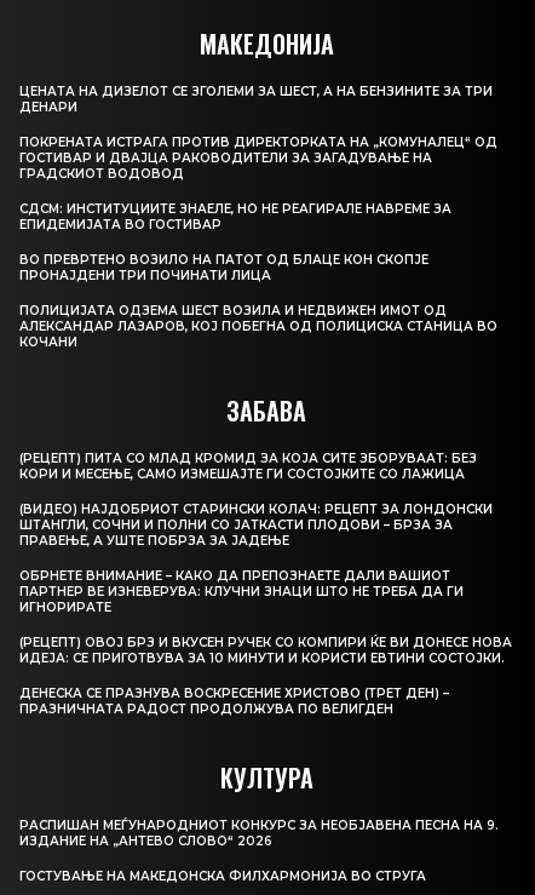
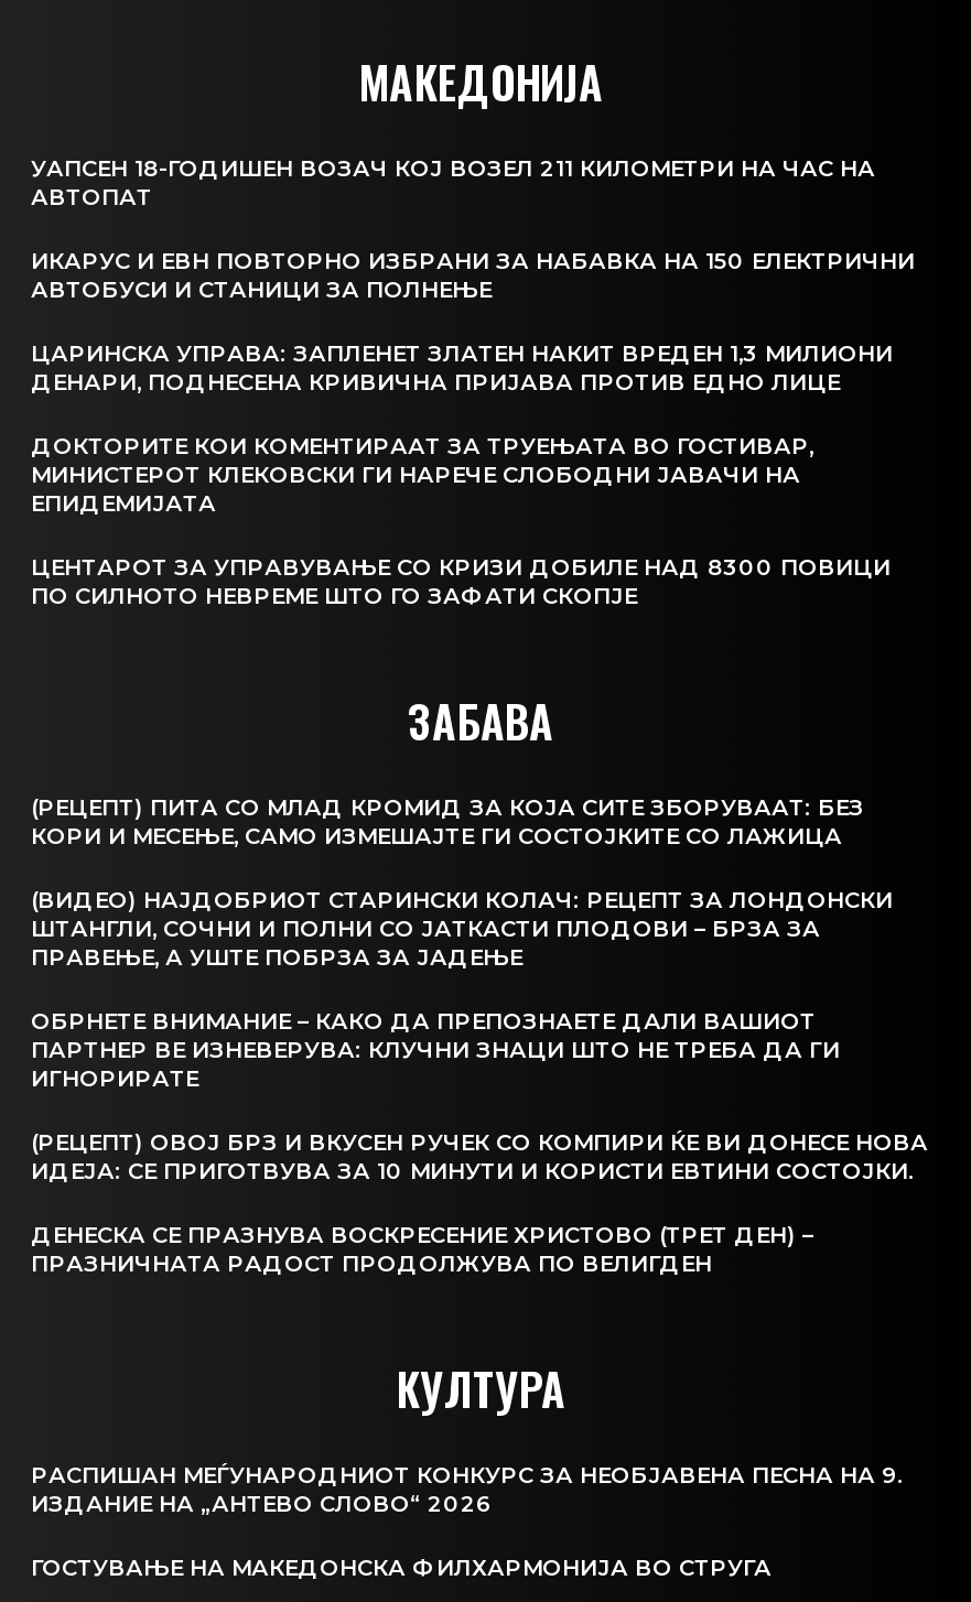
[19,84,493,116] ЦЕНАТА НА ДИЗЕЛОТ СЕ ЗГОЛЕМИ ЗА ШЕСТ, А НА БЕНЗИНИТЕ ЗА ТРИ | ДЕНАРИ -> [31,155,875,212] УАПСЕН 18-ГОДИШЕН ВОЗАЧ КОЈ ВОЗЕЛ 211 КИЛОМЕТРИ НА ЧАС НА | АВТОПАТ
[19,135,497,182] ПОКРЕНАТА ИСТРАГА ПРОТИВ ДИРЕКТОРКАТА НА „КОМУНАЛЕЦ“ ОД | ГОСТИВАР И ДВАЈЦА РАКОВОДИТЕЛИ ЗА ЗАГАДУВАЊЕ НА | ГРАДСКИОТ ВОДОВОД -> [31,248,915,305] ИКАРУС И ЕВН ПОВТОРНО ИЗБРАНИ ЗА НАБАВКА НА 150 ЕЛЕКТРИЧНИ | АВТОБУСИ И СТАНИЦИ ЗА ПОЛНЕЊЕ
[19,202,451,233] СДСМ: ИНСТИТУЦИИТЕ ЗНАЕЛЕ, НО НЕ РЕАГИРАЛЕ НАВРЕМЕ ЗА | ЕПИДЕМИЈАТА ВО ГОСТИВАР -> [31,340,893,398] ЦАРИНСКА УПРАВА: ЗАПЛЕНЕТ ЗЛАТЕН НАКИТ ВРЕДЕН 1,3 МИЛИОНИ | ДЕНАРИ, ПОДНЕСЕНА КРИВИЧНА ПРИЈАВА ПРОТИВ ЕДНО ЛИЦЕ
[19,252,428,284] ВО ПРЕВРТЕНО ВОЗИЛО НА ПАТОТ ОД БЛАЦЕ КОН СКОПЈЕ | ПРОНАЈДЕНИ ТРИ ПОЧИНАТИ ЛИЦА -> [31,433,813,519] ДОКТОРИТЕ КОИ КОМЕНТИРААТ ЗА ТРУЕЊАТА ВО ГОСТИВАР, | МИНИСТЕРОТ КЛЕКОВСКИ ГИ НАРЕЧЕ СЛОБОДНИ ЈАВАЧИ НА | ЕПИДЕМИЈАТА
[19,303,497,350] ПОЛИЦИЈАТА ОДЗЕМА ШЕСТ ВОЗИЛА И НЕДВИЖЕН ИМОТ ОД | АЛЕКСАНДАР ЛАЗАРОВ, КОЈ ПОБЕГНА ОД ПОЛИЦИСКА СТАНИЦА ВО | КОЧАНИ -> [31,554,891,611] ЦЕНТАРОТ ЗА УПРАВУВАЊЕ СО КРИЗИ ДОБИЛЕ НАД 8300 ПОВИЦИ | ПО СИЛНОТО НЕВРЕМЕ ШТО ГО ЗАФАТИ СКОПЈЕ

